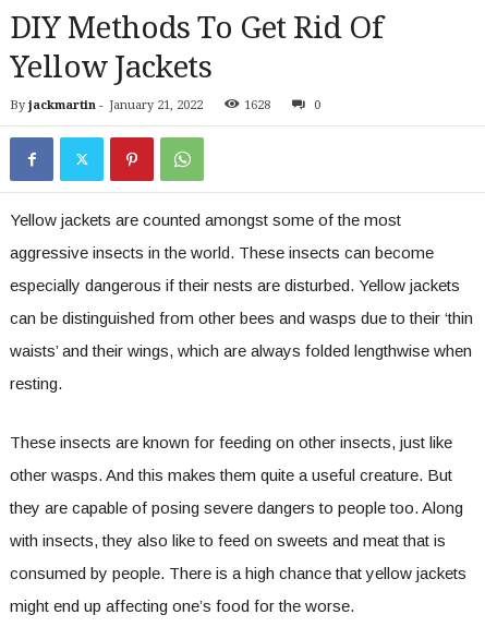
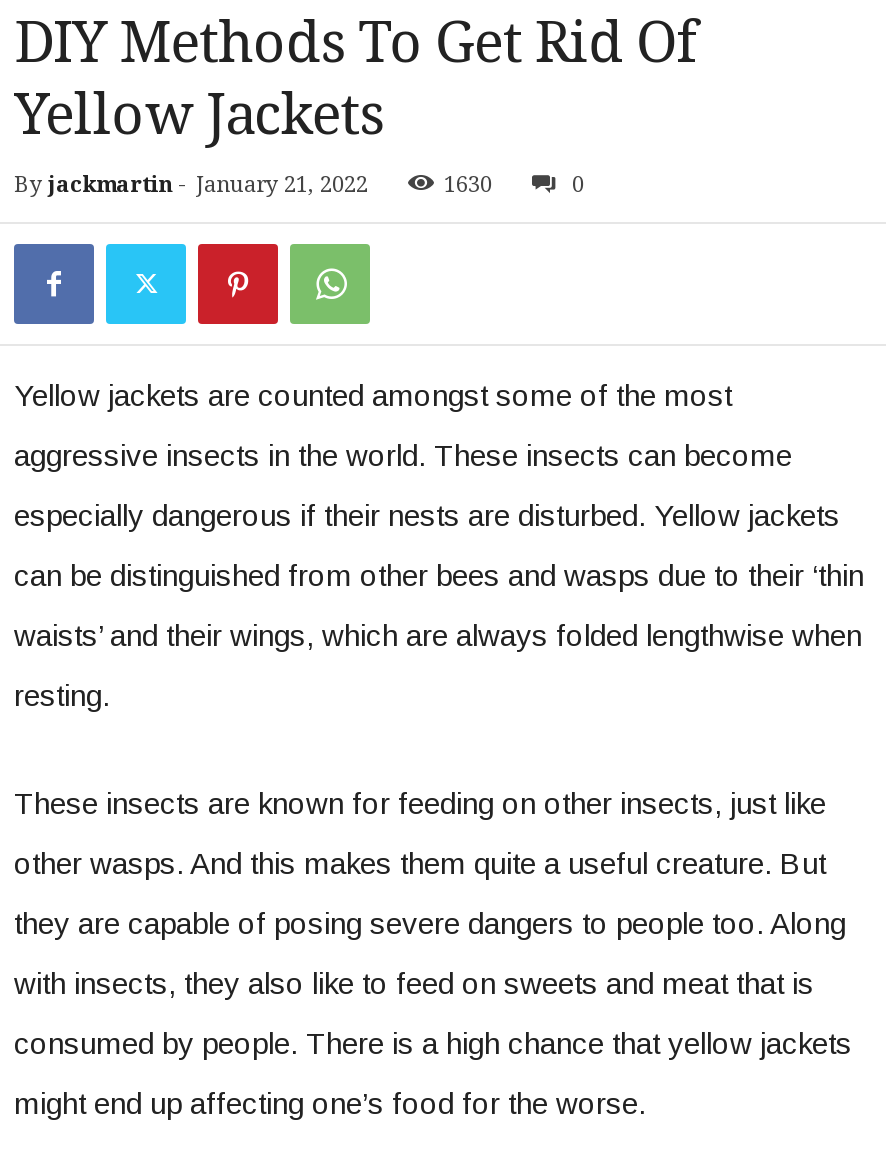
[244,98,270,112] 1628 -> [444,172,492,198] 1630

